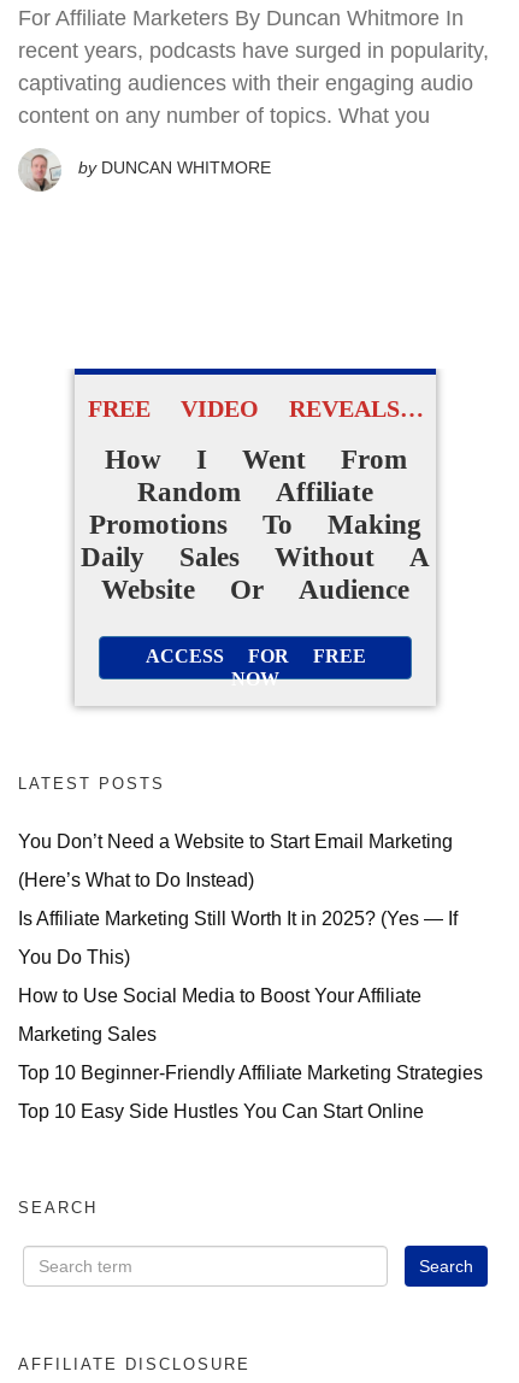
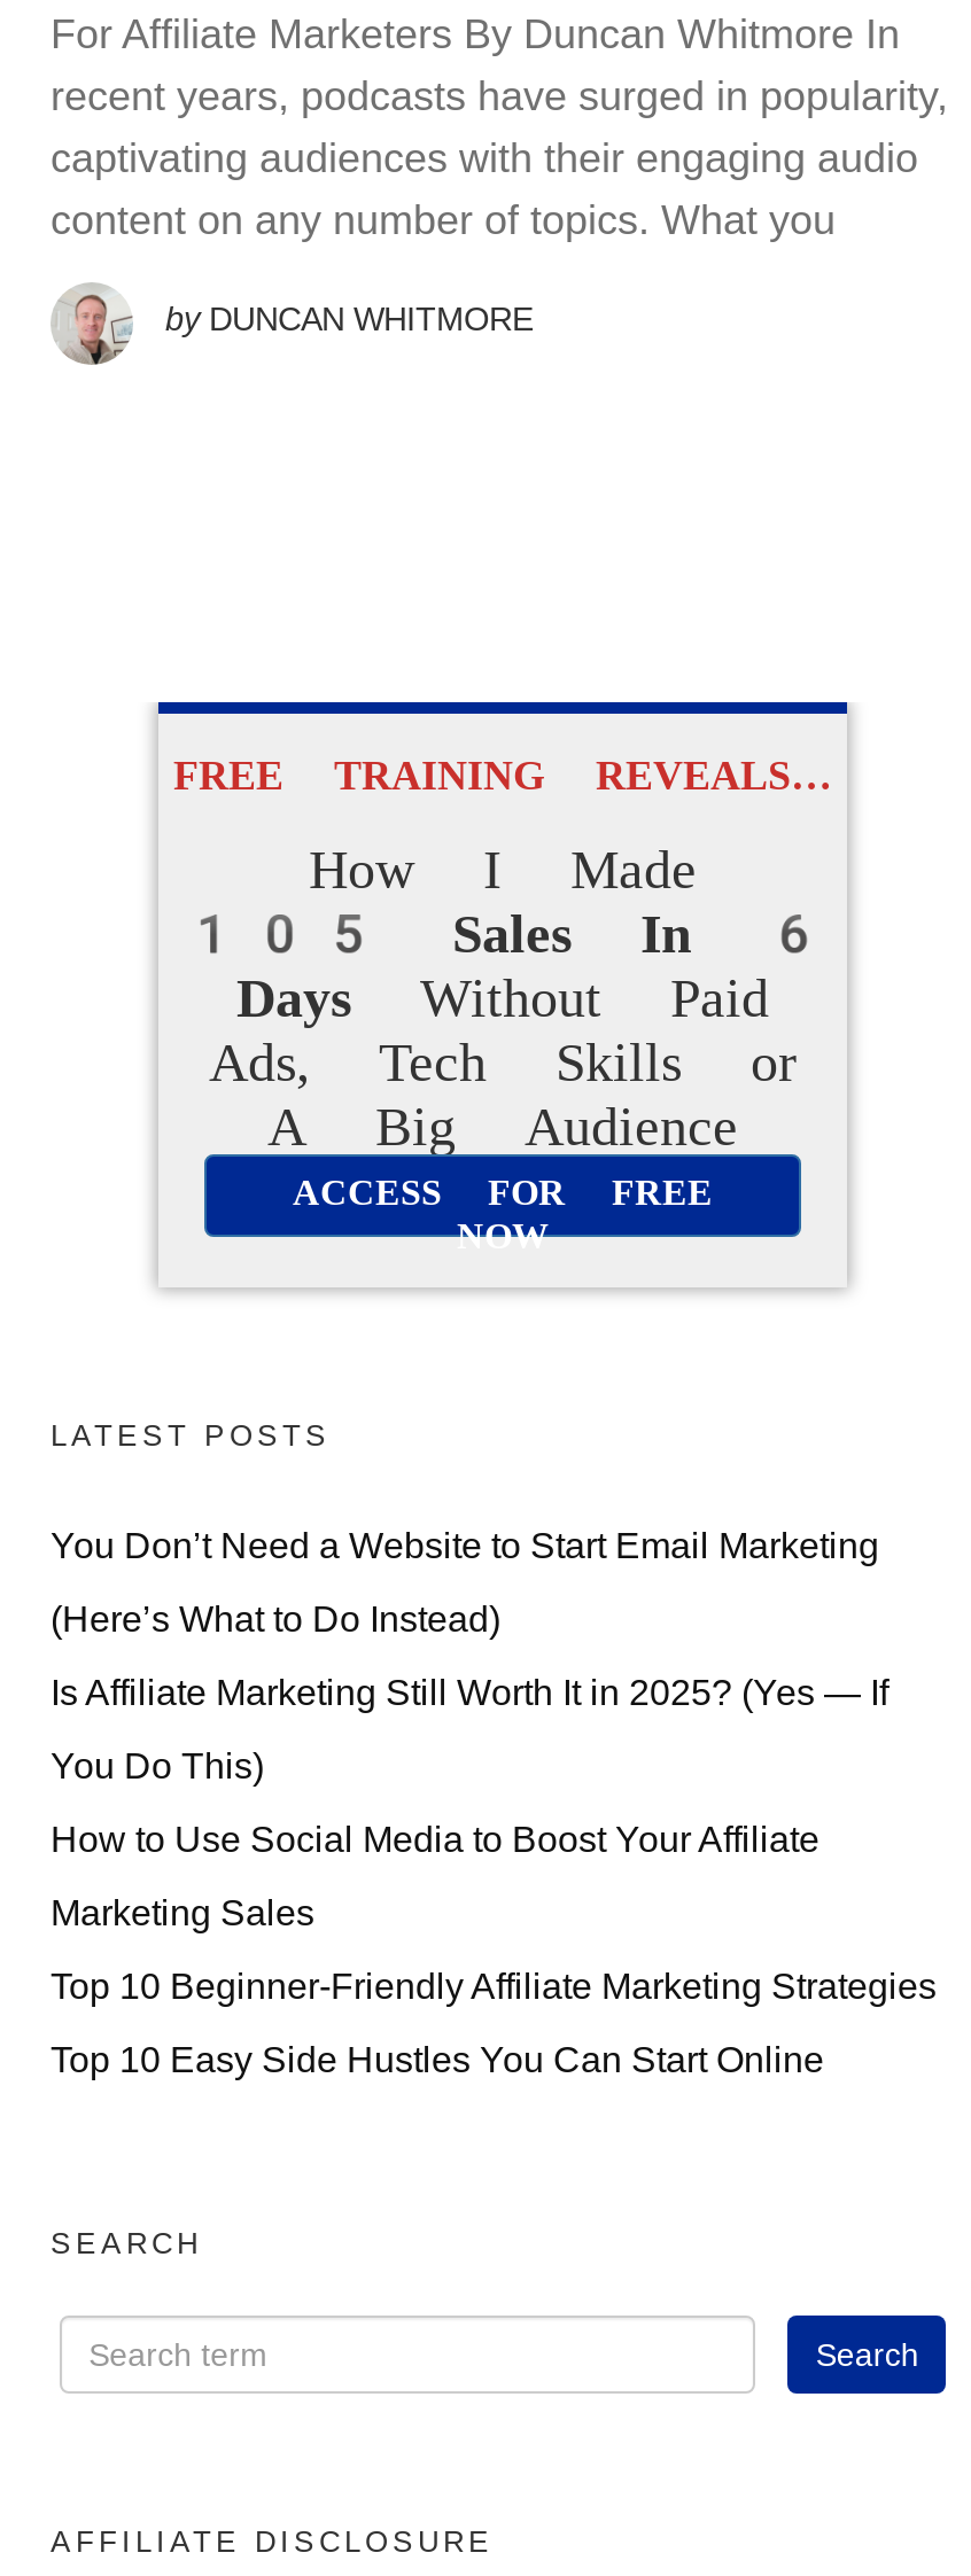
[87,394,423,422] FREE VIDEO REVEALS… -> [173,750,832,798] FREE TRAINING REVEALS…
[81,443,430,606] How I Went From | Random Affiliate | Promotions To Making | Daily Sales Without A | Website Or Audience -> [177,837,829,1158] How I Made | 105 Sales In 6 | Days Without Paid | Ads, Tech Skills or | A Big Audience

